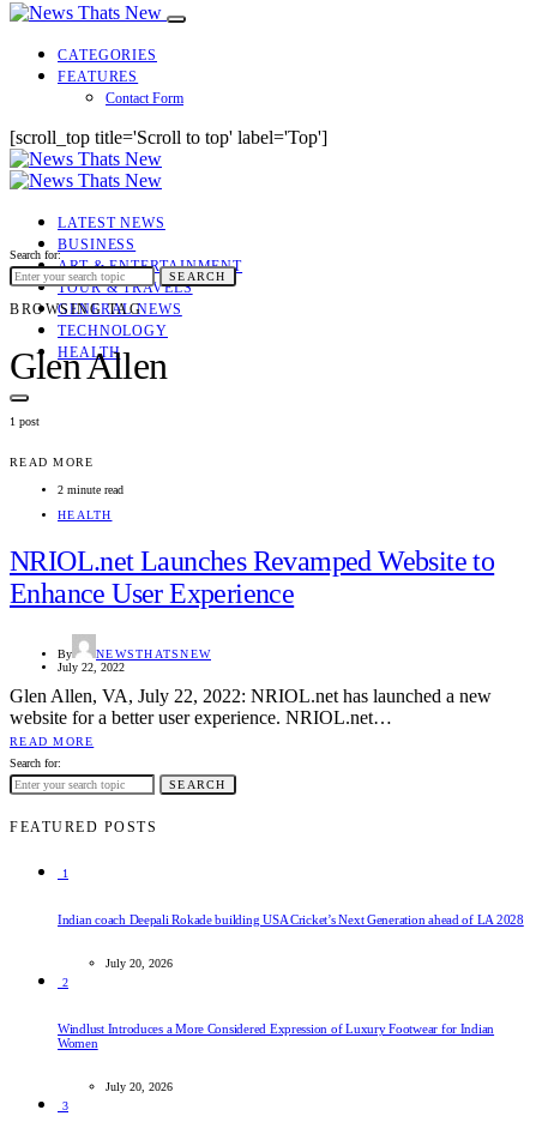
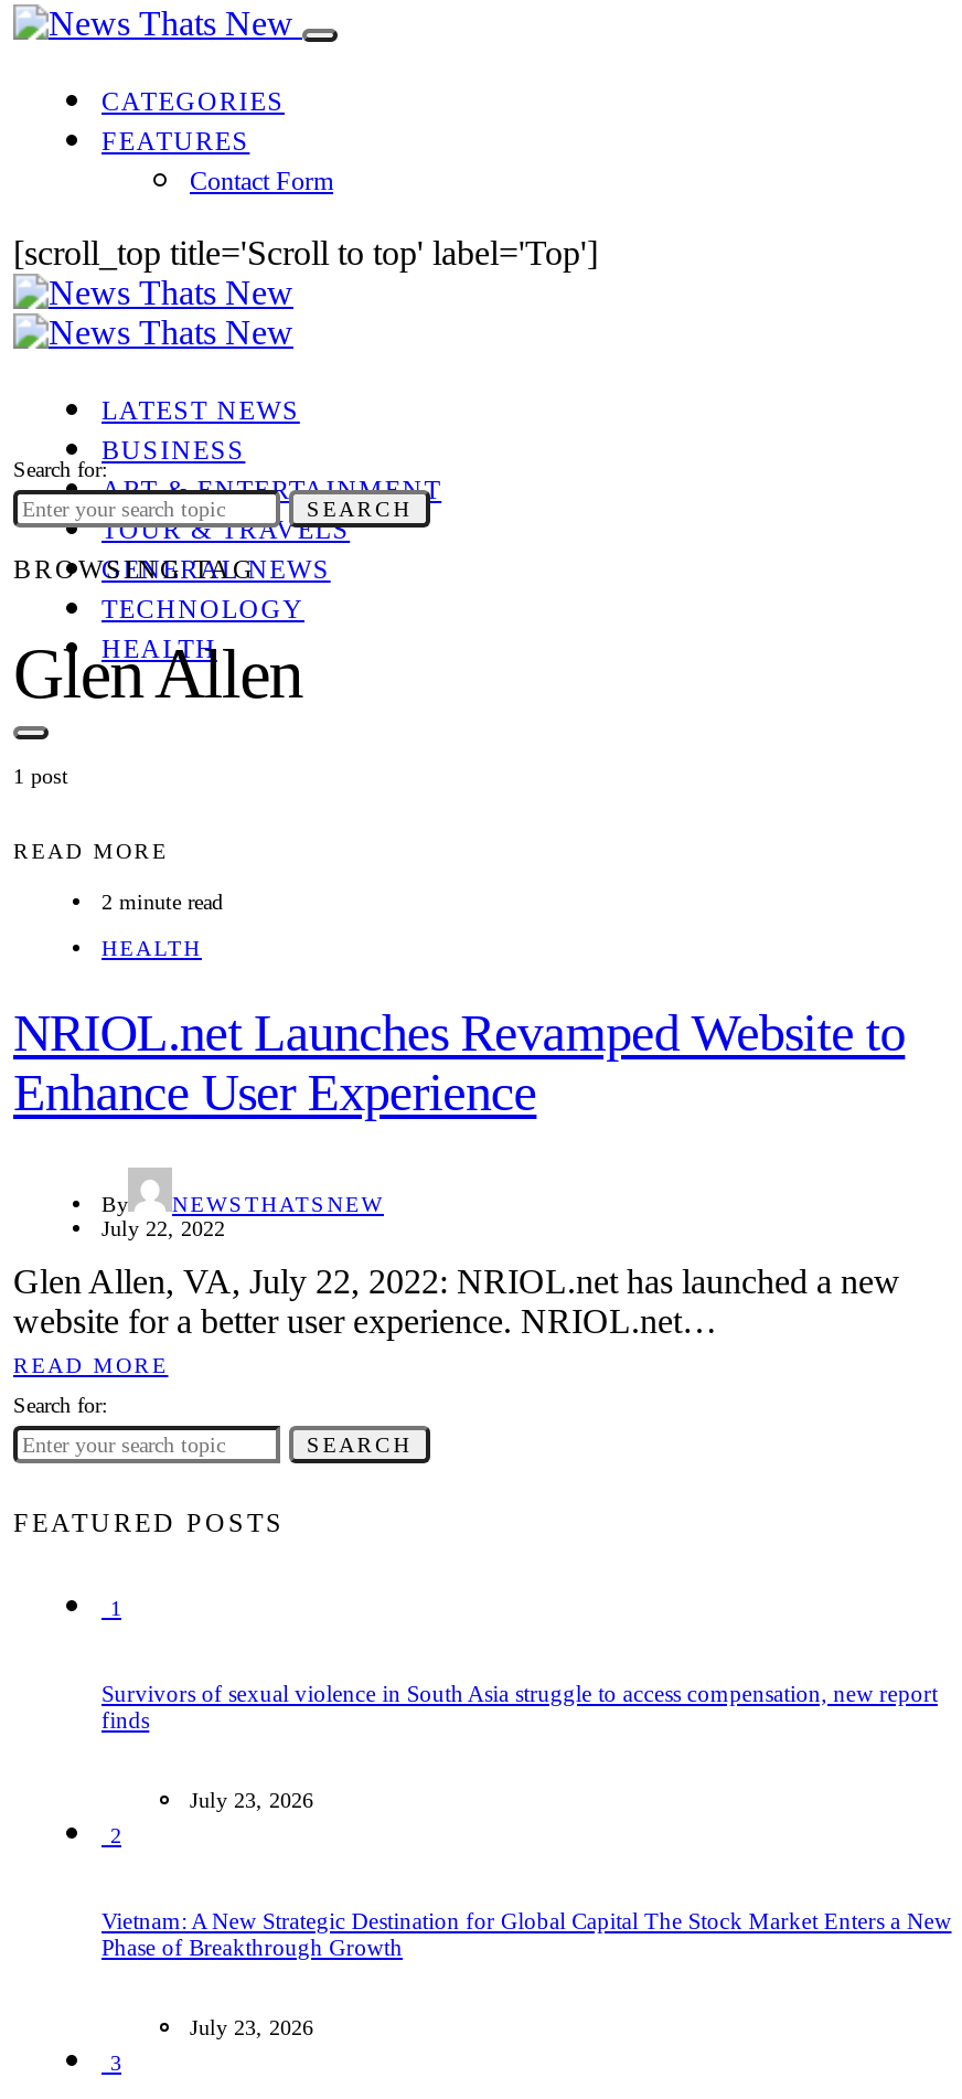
[58,912,524,926] Indian coach Deepali Rokade building USA Cricket’s Next Generation ahead of LA 2028 -> [101,1679,938,1732] Survivors of sexual violence in South Asia struggle to access compensation, new report | finds
[106,956,173,969] July 20, 2026 -> [190,1787,313,1811] July 23, 2026
[58,1021,494,1050] Windlust Introduces a More Considered Expression of Luxury Footwear for Indian | Women -> [101,1906,951,1959] Vietnam: A New Strategic Destination for Global Capital The Stock Market Enters a New | Phase of Breakthrough Growth
[106,1080,173,1093] July 20, 2026 -> [190,2014,313,2039] July 23, 2026

